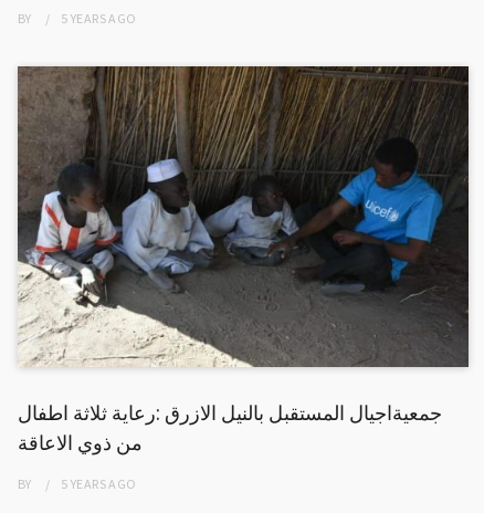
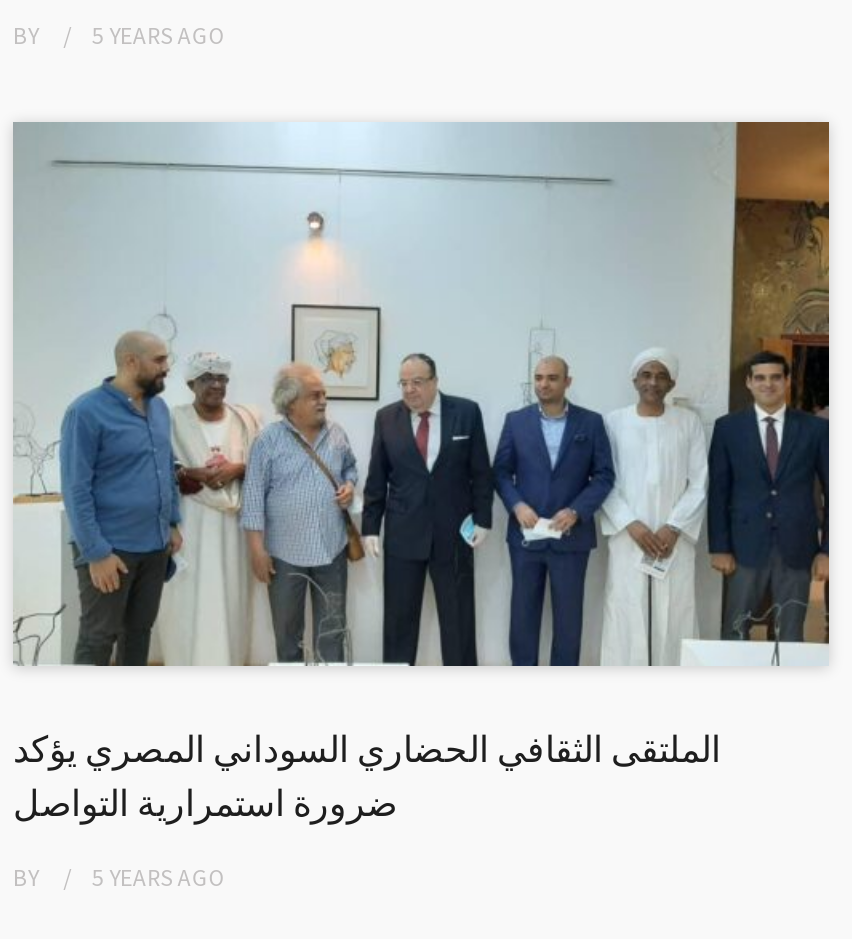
[17,65,470,456] [image] | جمعيةاجيال المستقبل بالنيل الازرق :رعاية ثلاثة اطفال | من ذوي الاعاقة -> [13,122,831,826] [image] | الملتقى الثقافي الحضاري السوداني المصري يؤكد | ضرورة استمرارية التواصل

